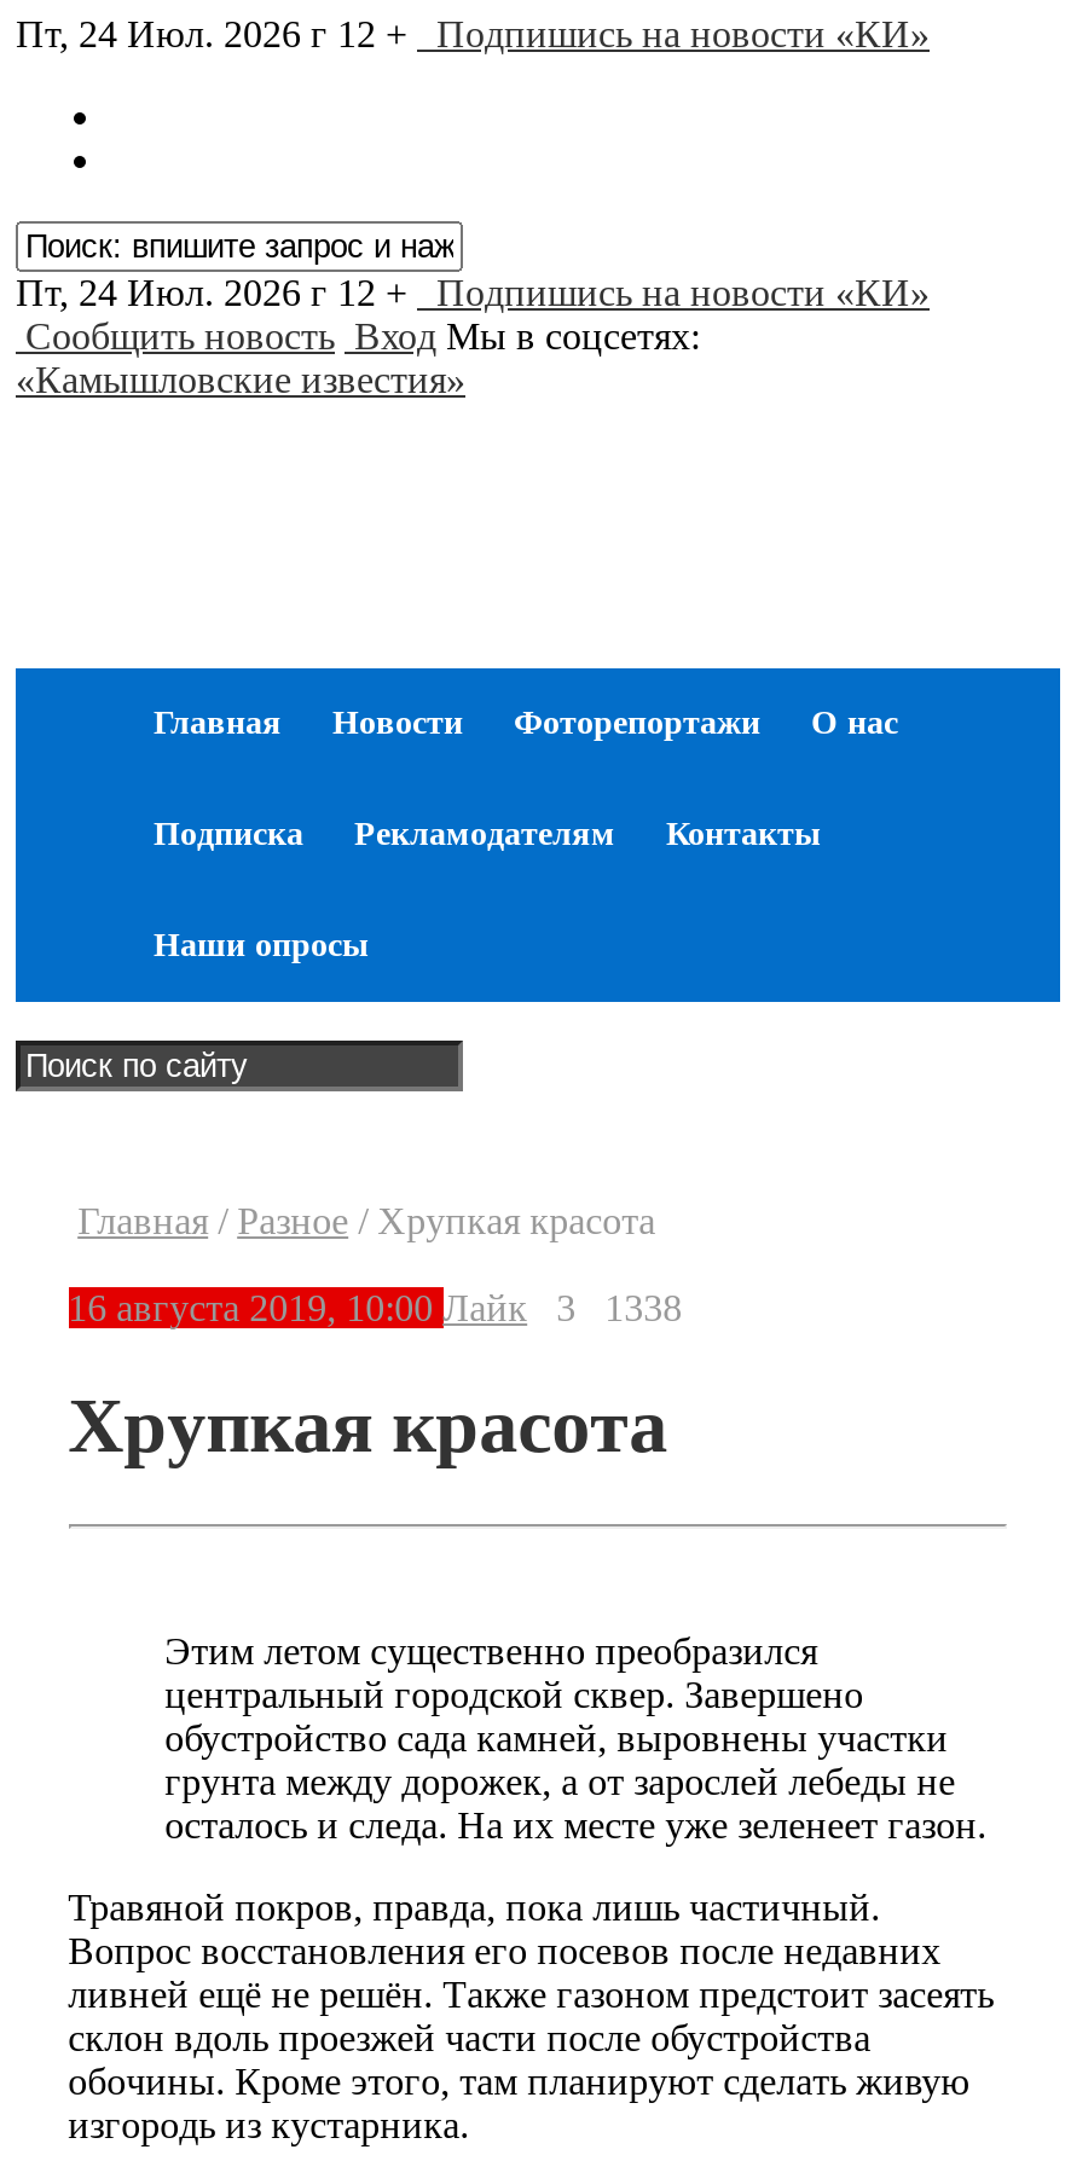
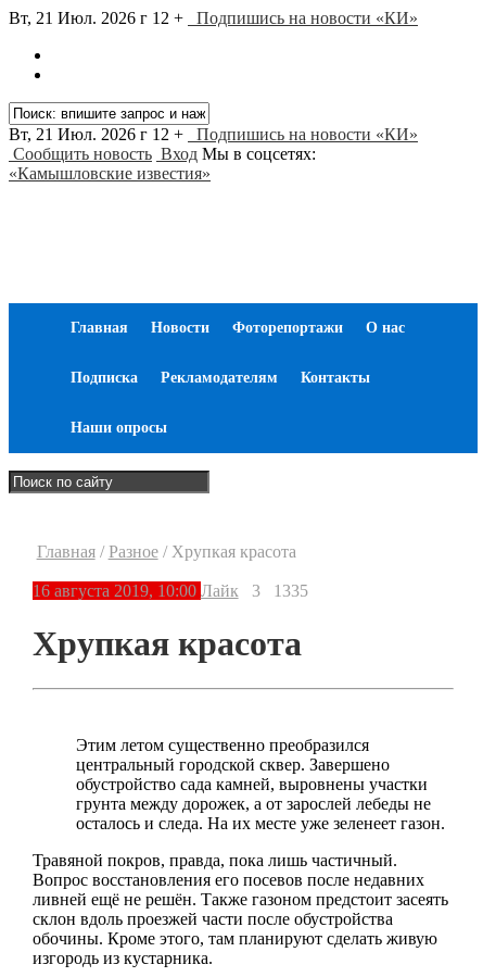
[16,13,930,54] Пт, 24 Июл. 2026 г 12 + Подпишись на новости «КИ» -> [9,9,418,27] Вт, 21 Июл. 2026 г 12 + Подпишись на новости «КИ»
[16,272,930,313] Пт, 24 Июл. 2026 г 12 + Подпишись на новости «КИ» -> [9,125,418,143] Вт, 21 Июл. 2026 г 12 + Подпишись на новости «КИ»
[556,1287,682,1328] 3 1338 -> [251,581,308,600] 3 1335

